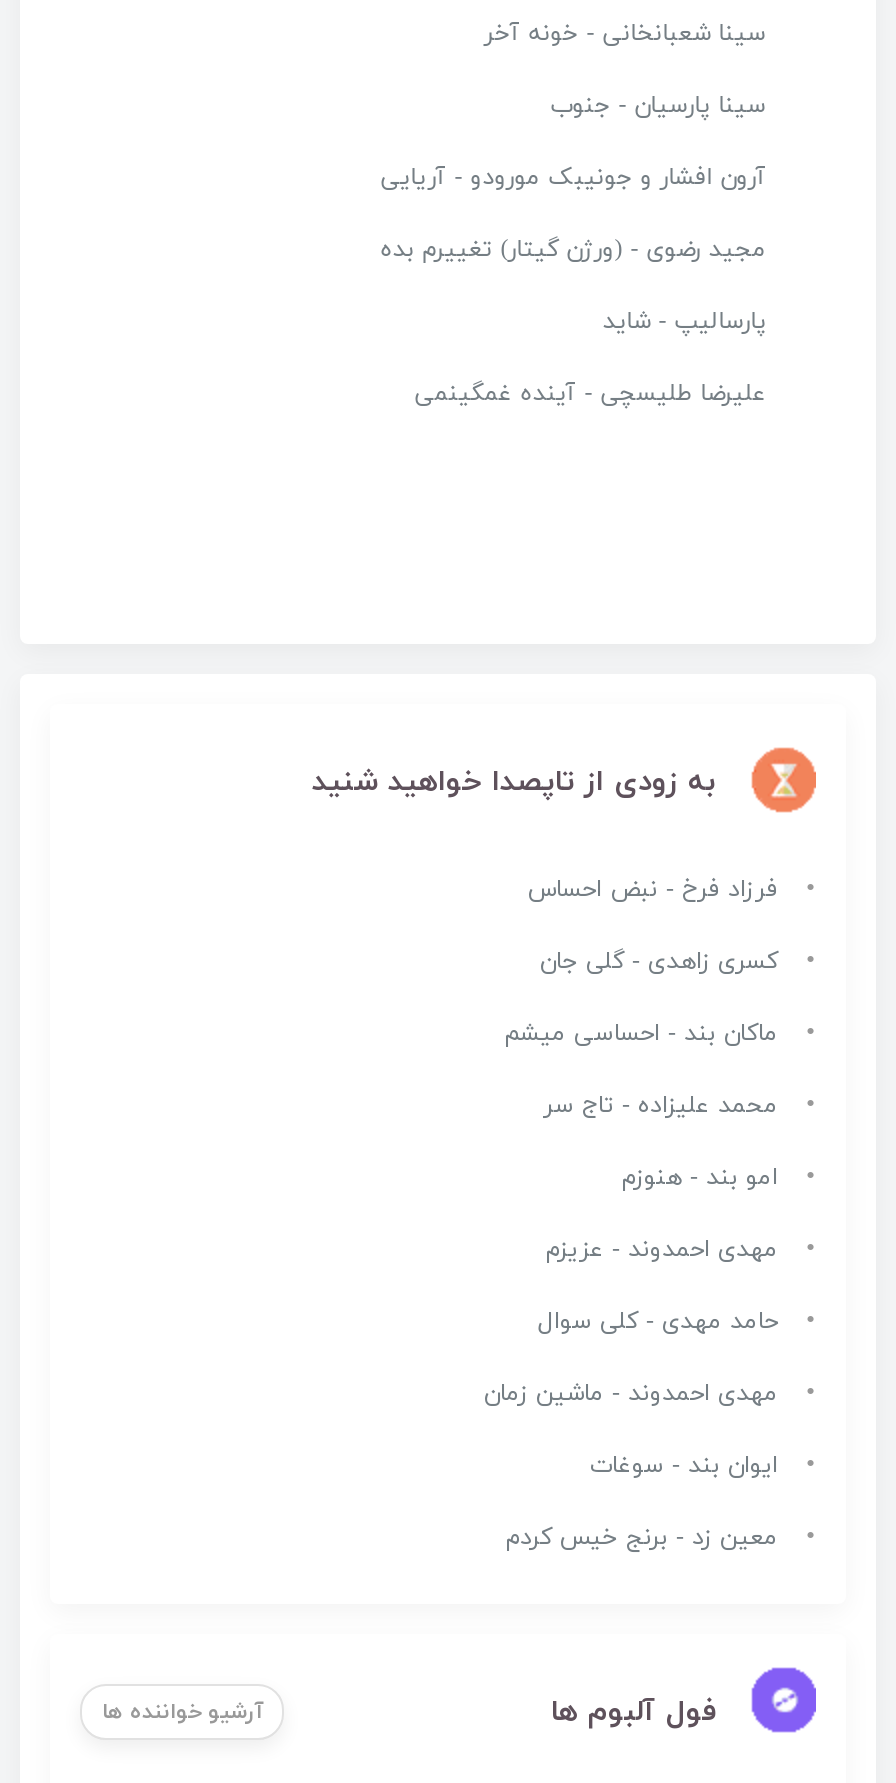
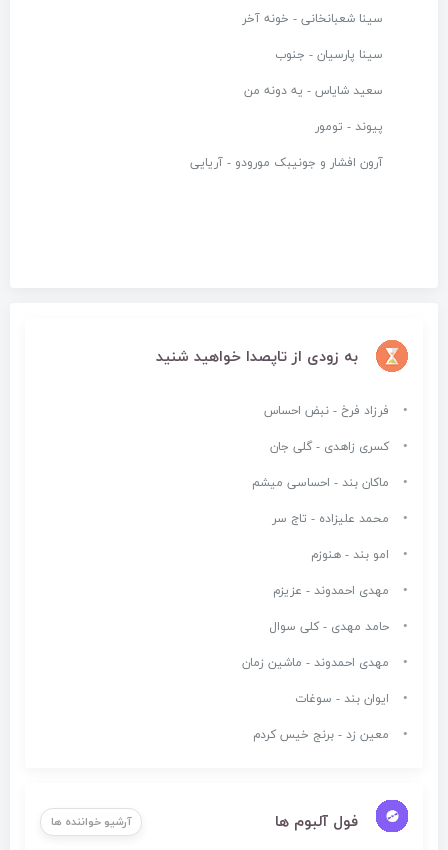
none -> [244,83,383,135] سعید شایاس - یه دونه من | پیوند - تومور
moved [380,162,766,194] -> [190,155,383,171]: آرون افشار و جونیبک مورودو - آریایی
[380,234,766,410] مجید رضوی - (ورژن گیتار) تغییرم بده | پارسالیپ - شاید | علیرضا طلیسچی - آینده غمگینمی -> none

